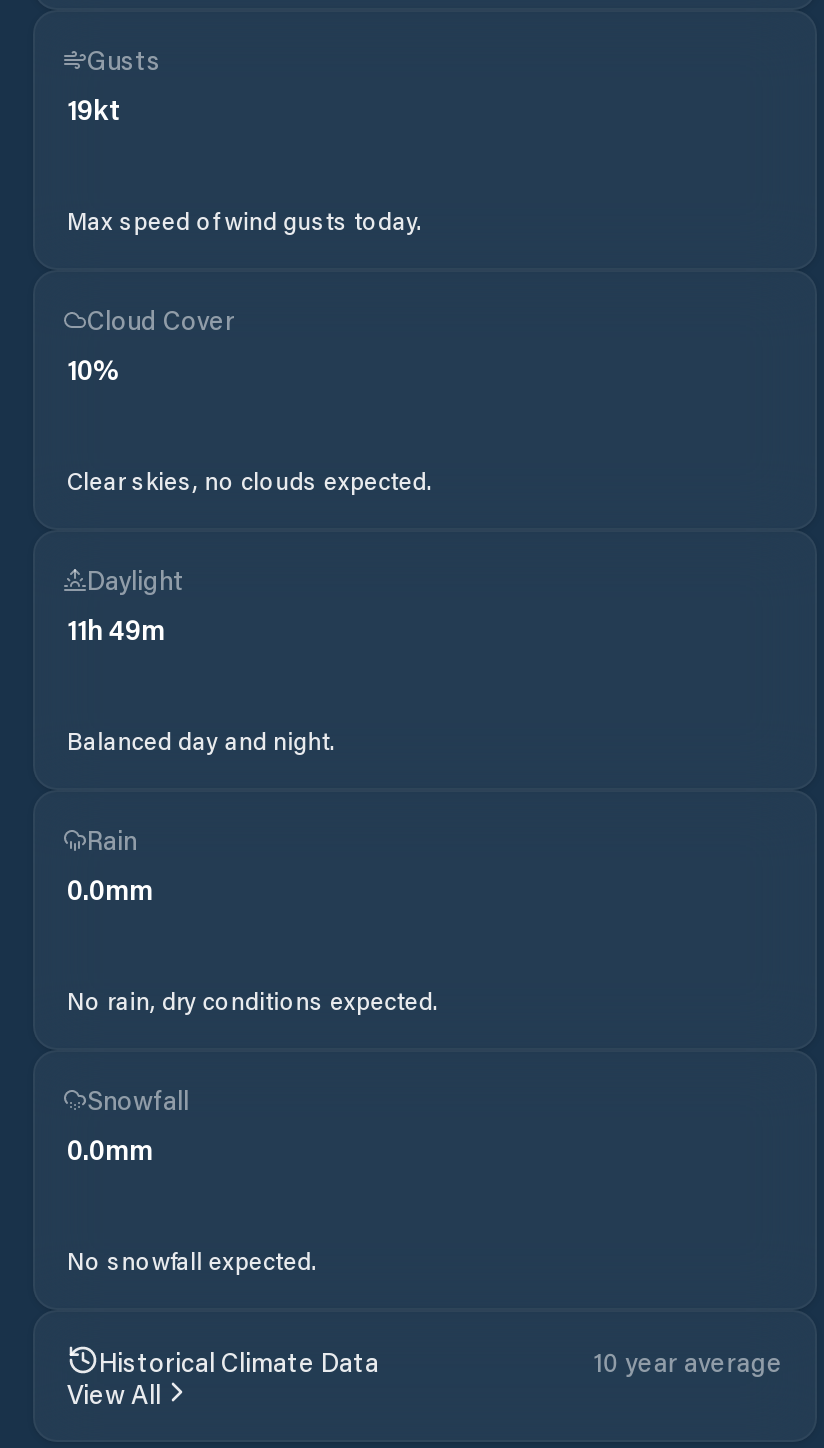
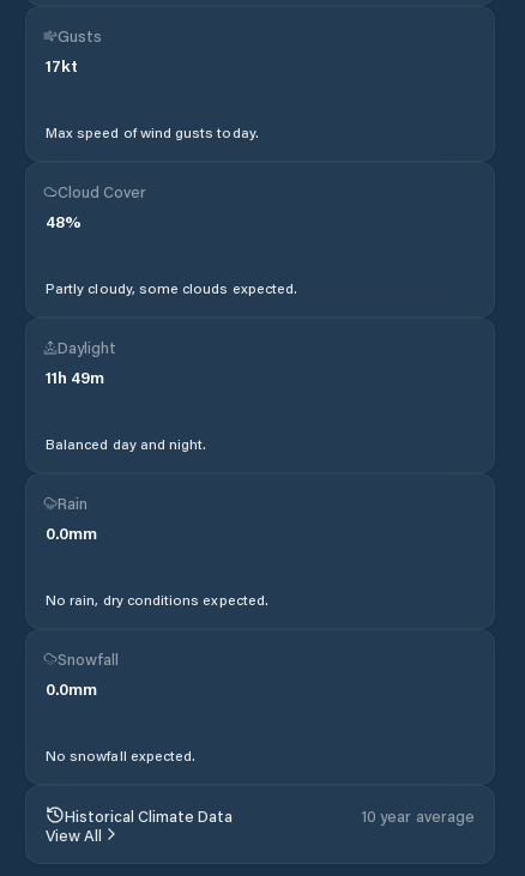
[67,90,121,128] 19kt -> [46,54,78,77] 17kt
[67,350,121,388] 10% -> [46,210,82,232] 48%
[67,464,433,496] Clear skies, no clouds expected. -> [46,278,297,297] Partly cloudy, some clouds expected.

